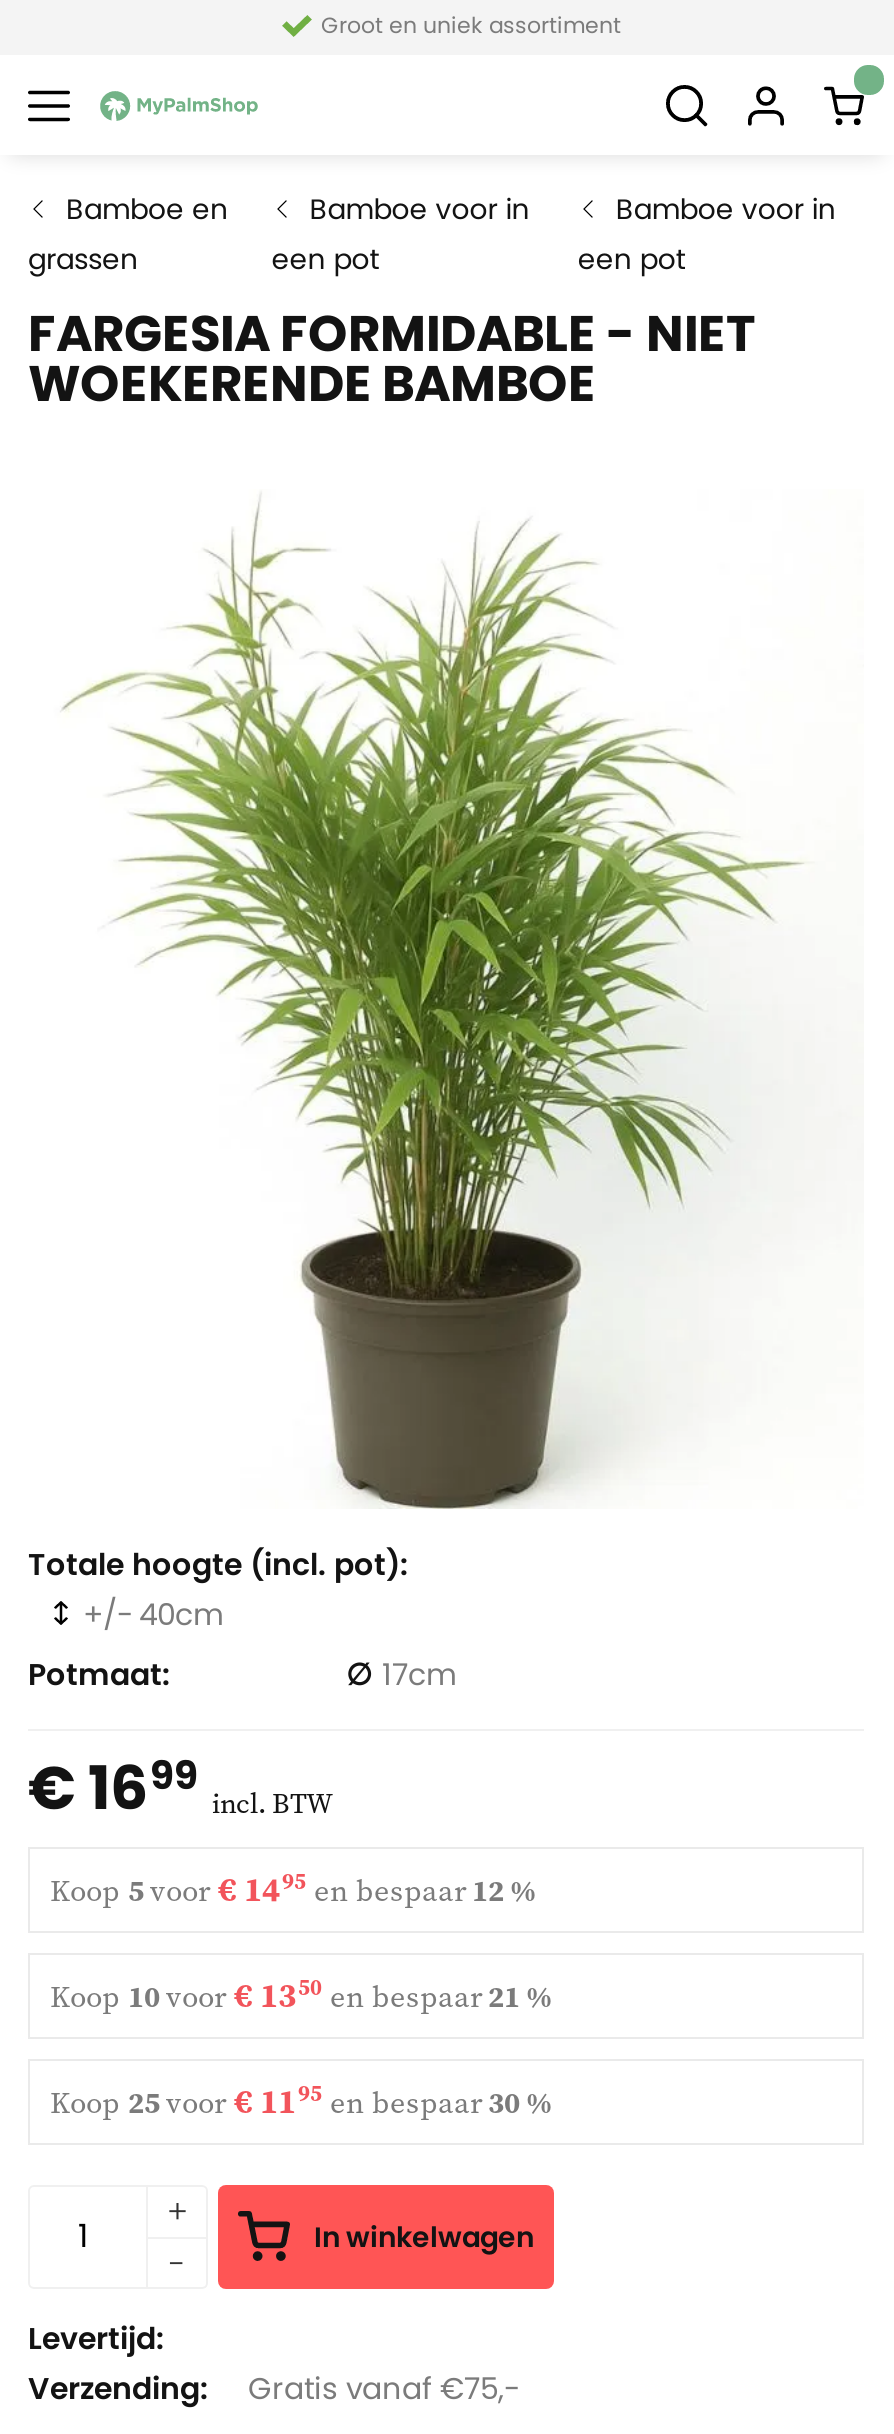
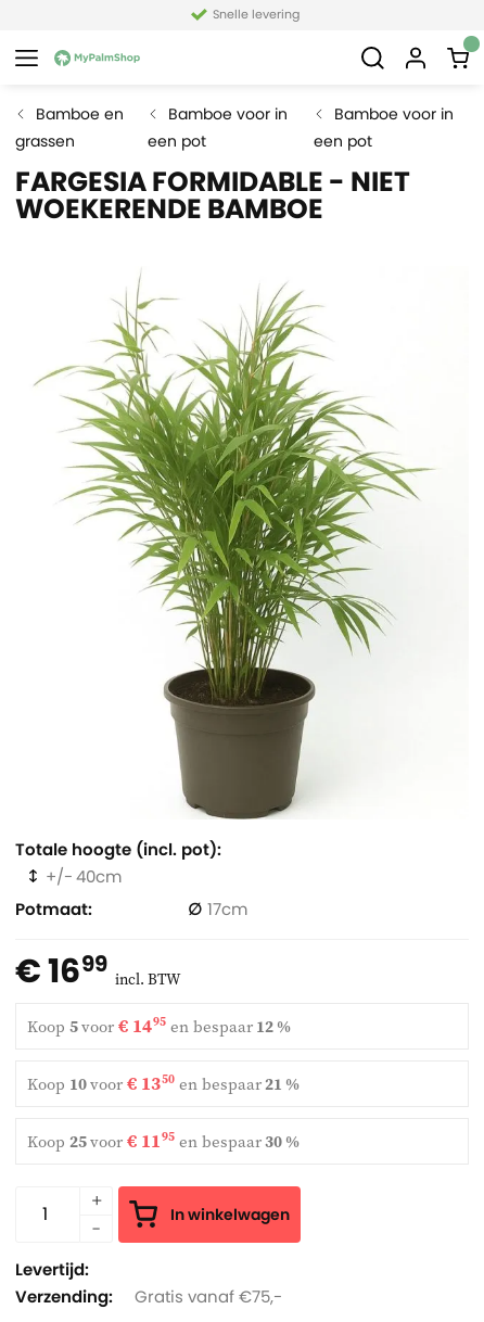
[321,9,621,41] Groot en uniek assortiment -> [208,5,295,23] Snelle levering

